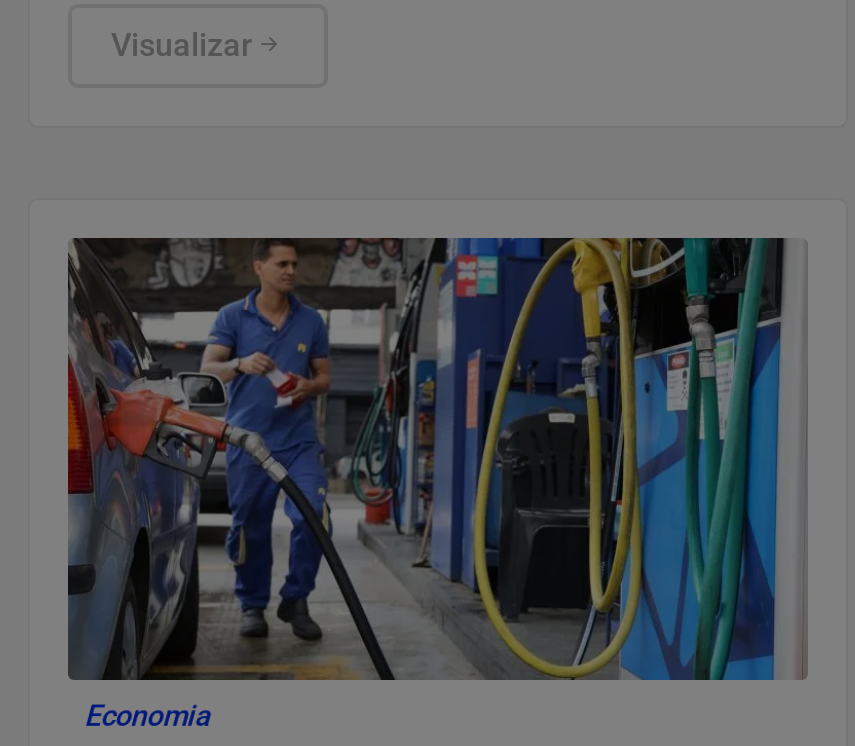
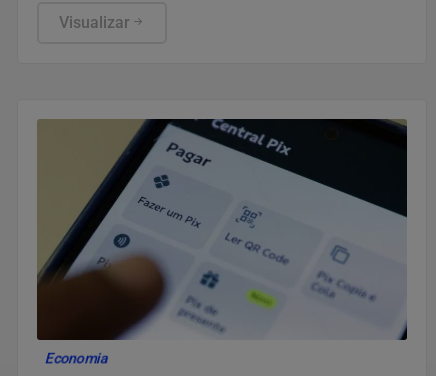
[66,236,808,682] [image] -> [36,118,408,341] [image]

